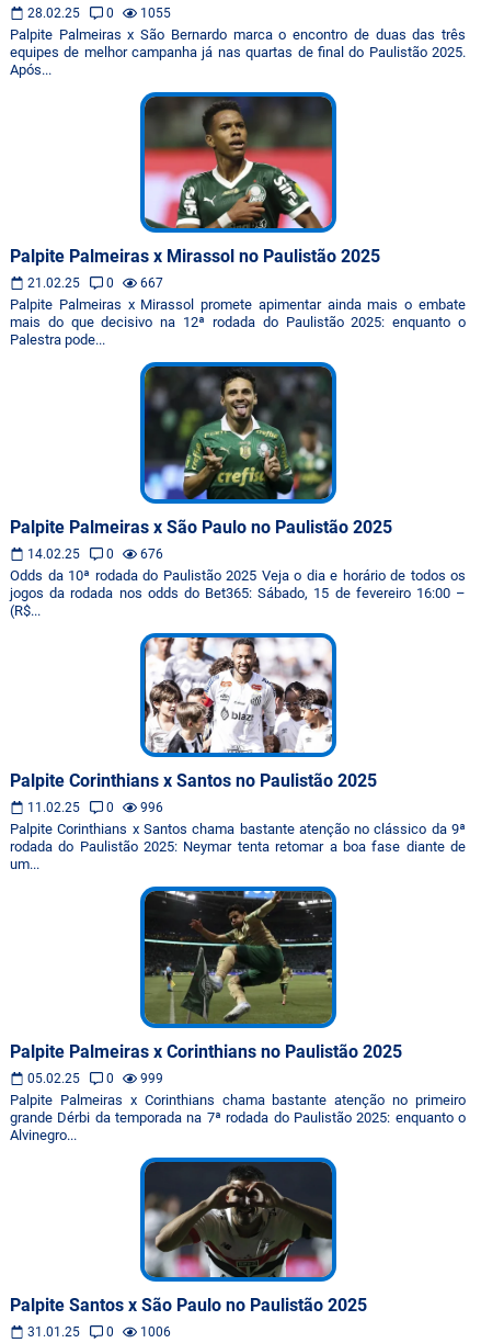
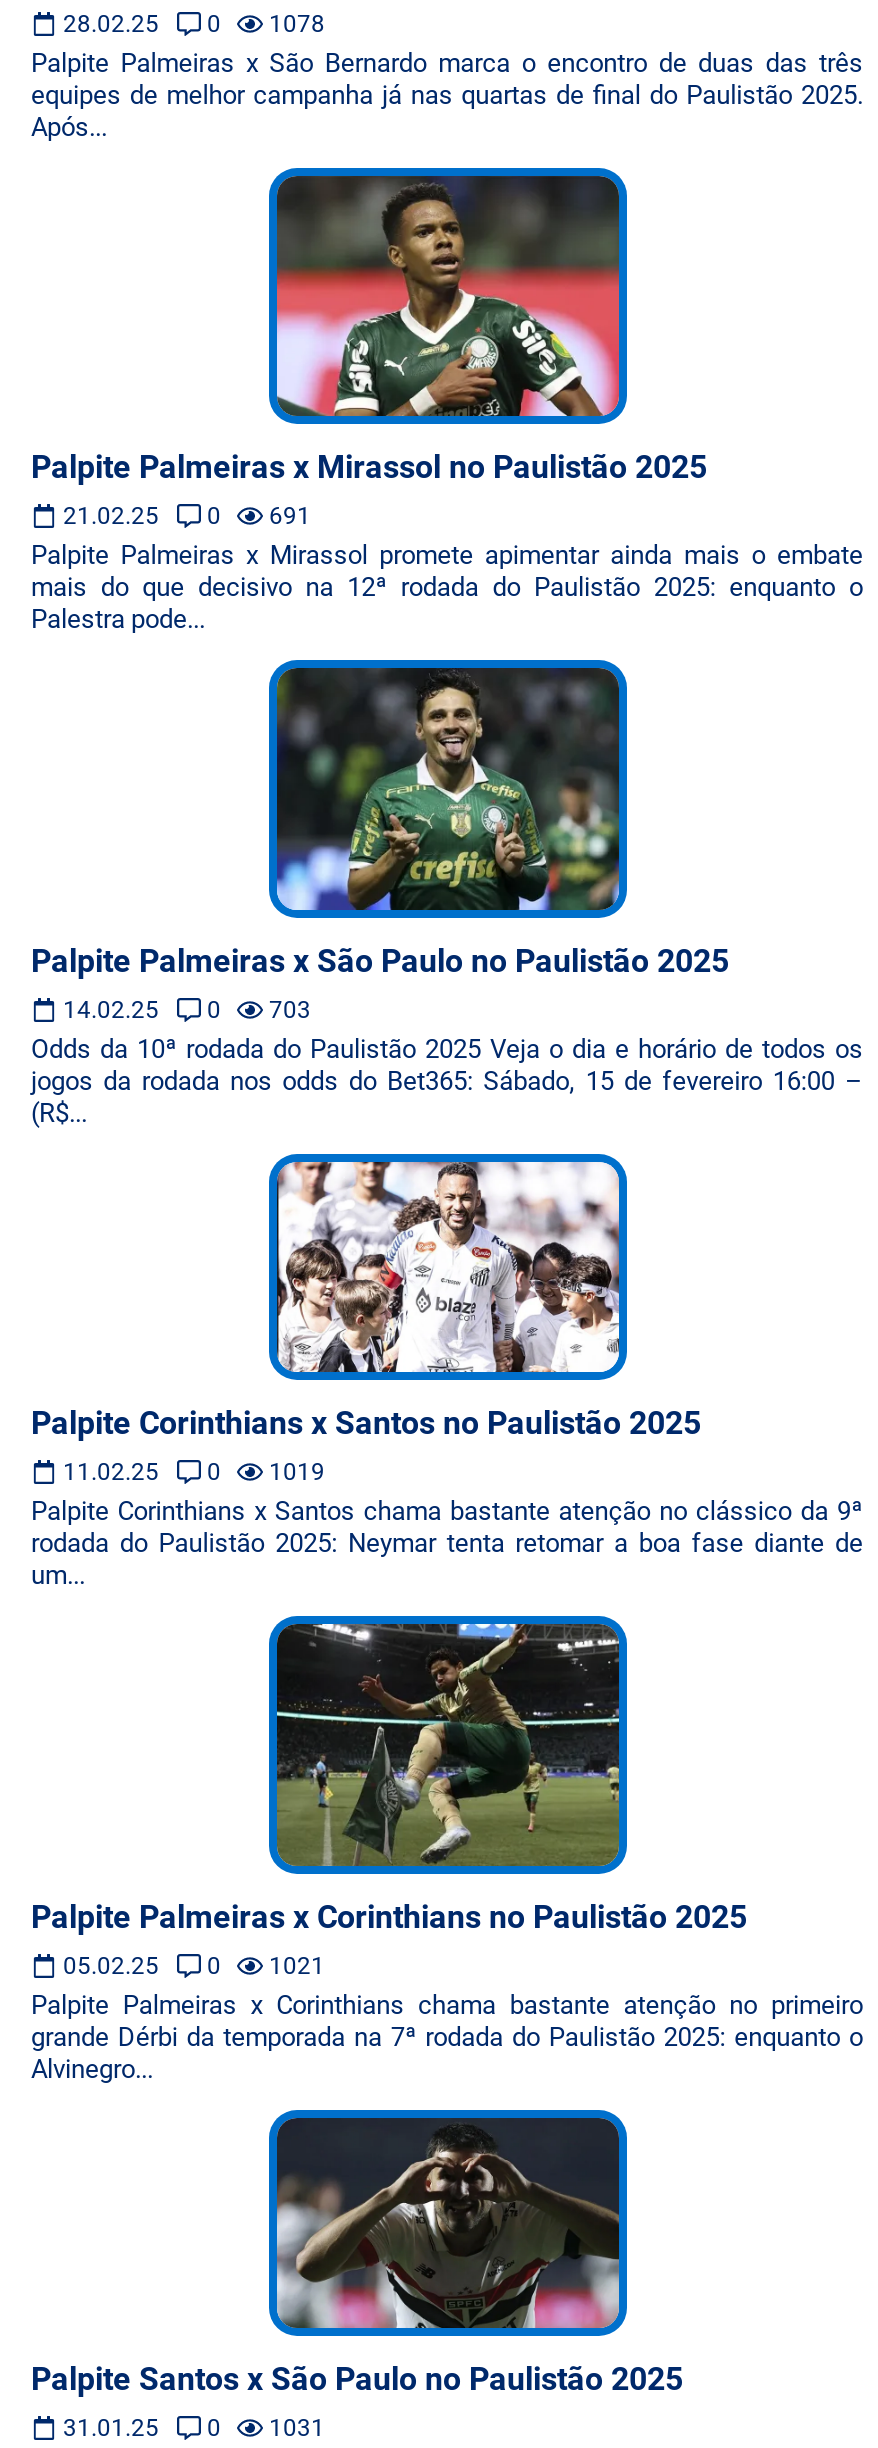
[27,5,171,20] 28.02.25 0 1055 -> [63,9,325,37] 28.02.25 0 1078
[27,276,163,291] 21.02.25 0 667 -> [63,502,311,530] 21.02.25 0 691
[27,546,163,562] 14.02.25 0 676 -> [63,996,311,1024] 14.02.25 0 703
[27,800,163,815] 11.02.25 0 996 -> [63,1458,325,1486] 11.02.25 0 1019
[27,1070,163,1086] 05.02.25 0 999 -> [63,1951,325,1979] 05.02.25 0 1021
[27,1324,171,1339] 31.01.25 0 1006 -> [63,2414,325,2442] 31.01.25 0 1031

